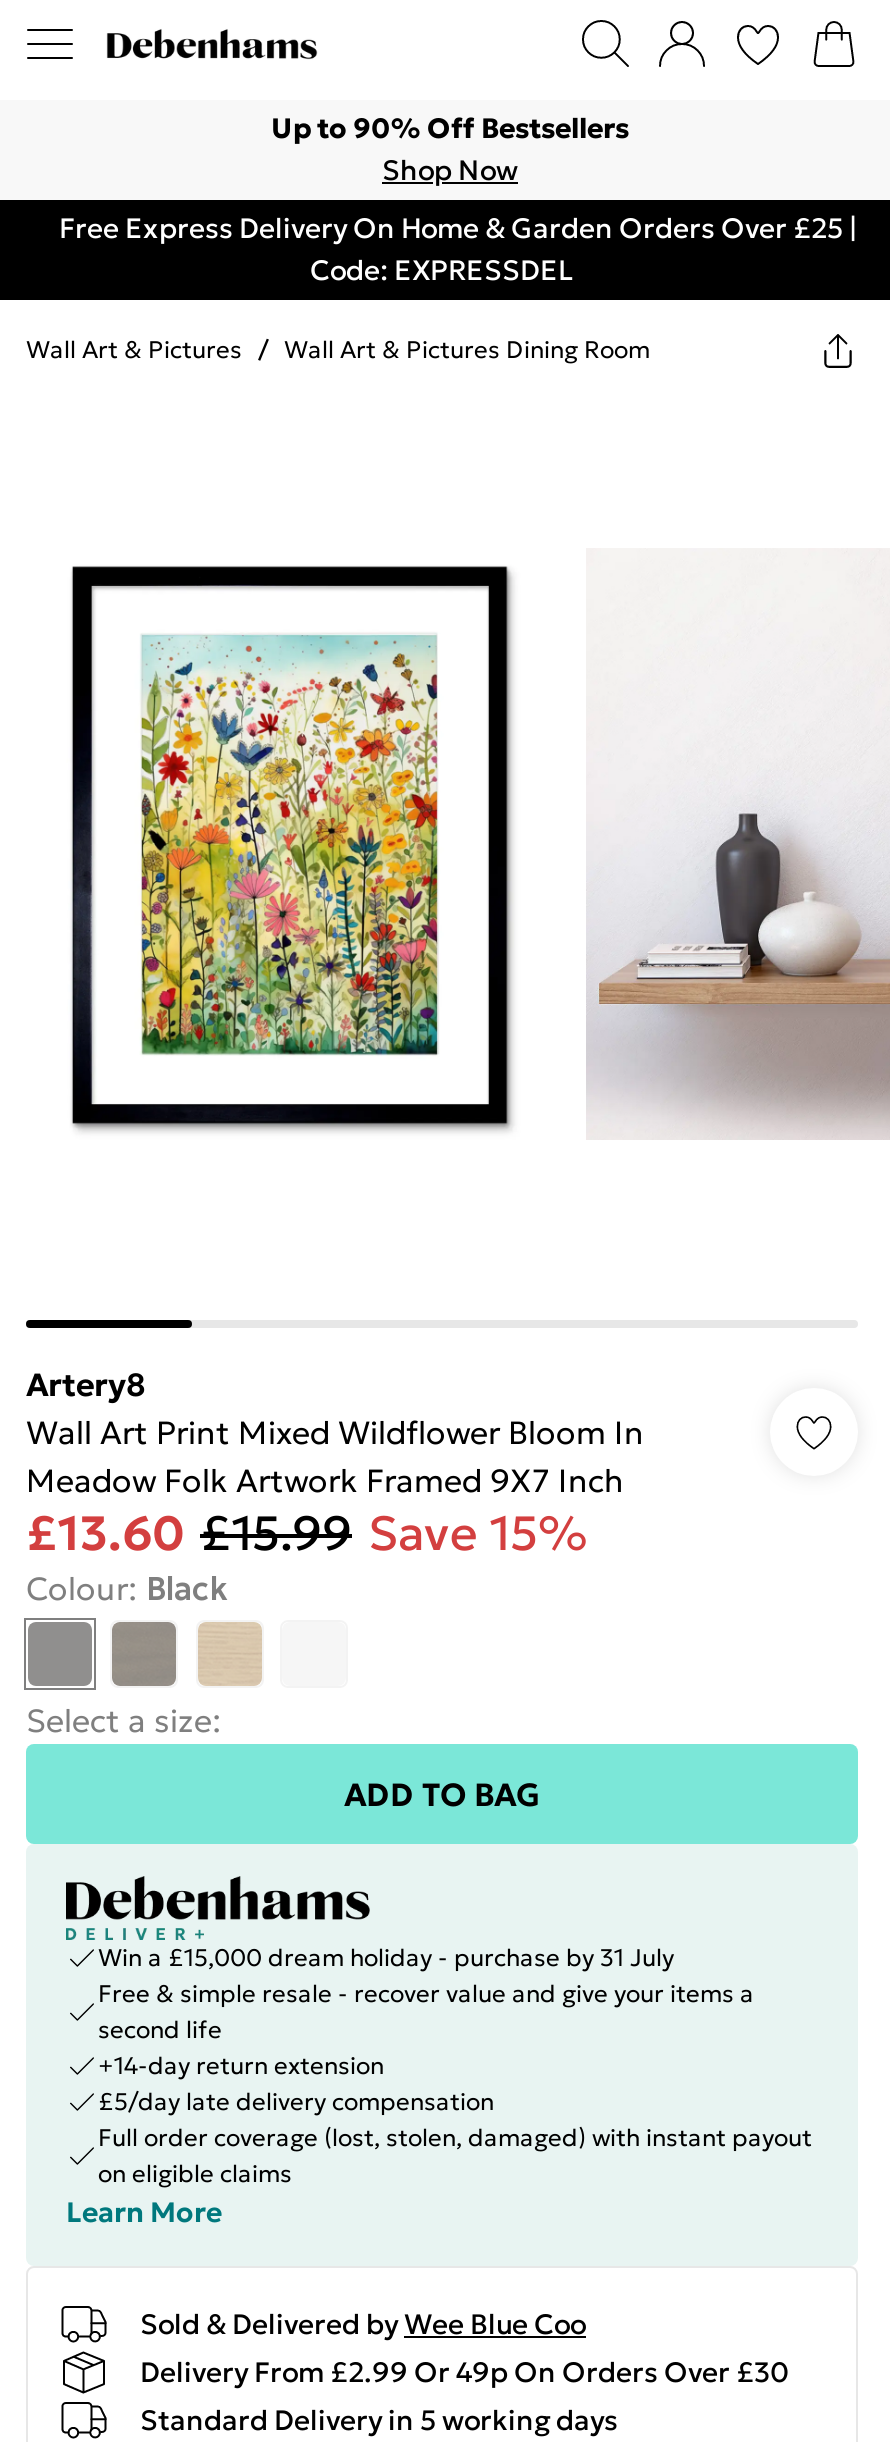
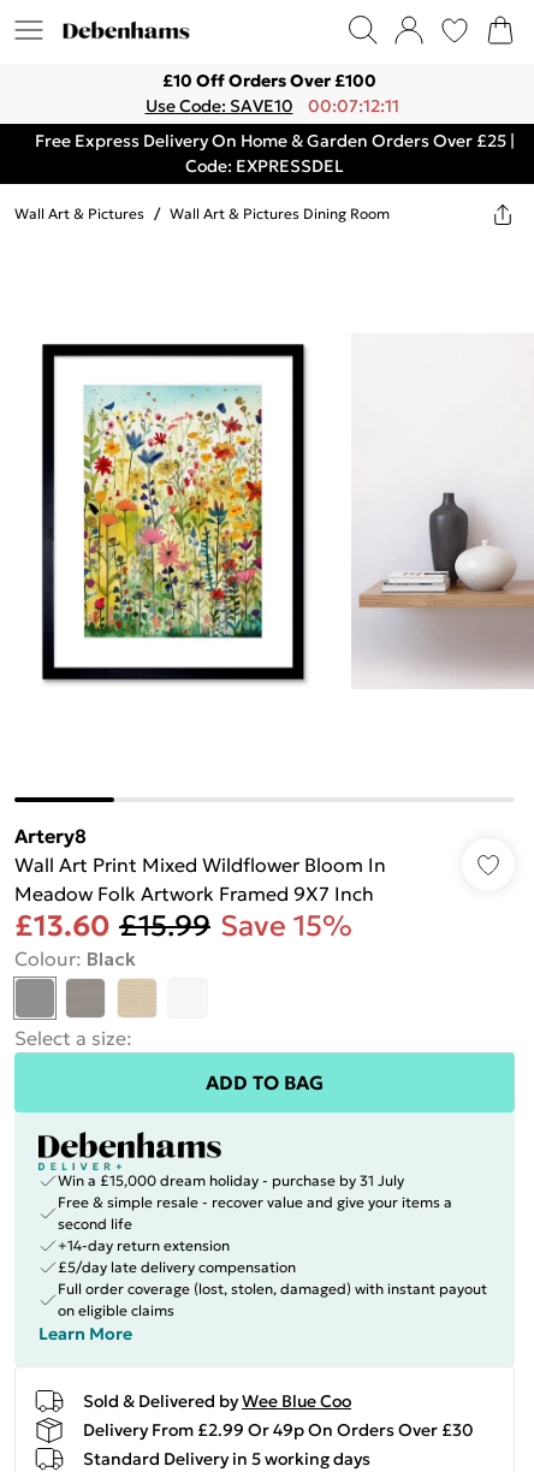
[271,110,629,188] Up to 90% Off Bestsellers | Shop Now -> [145,70,399,117] £10 Off Orders Over £100 | Use Code: SAVE10 | 00:07:12:11

